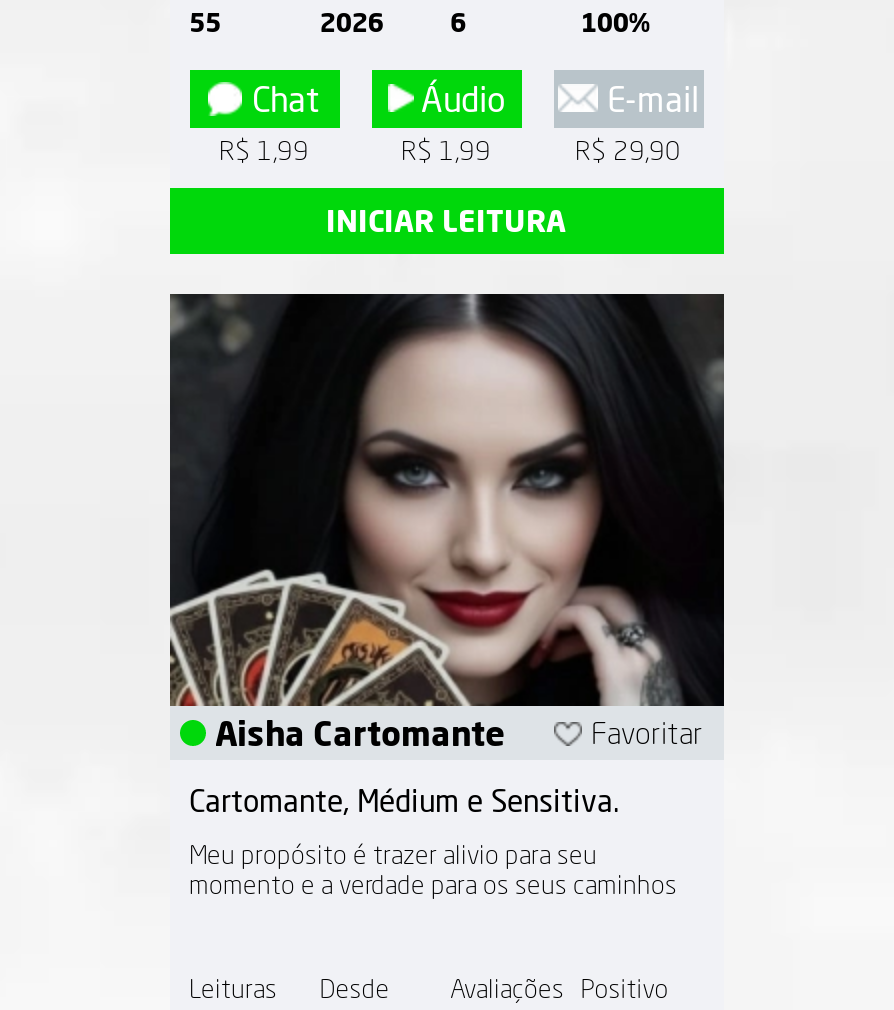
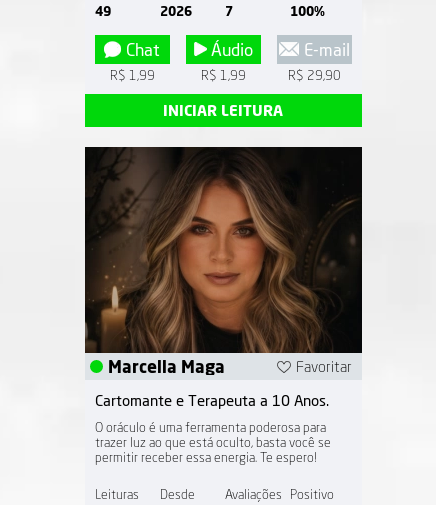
[189,6,221,38] 55 -> [94,3,110,19] 49
[450,6,466,38] 6 -> [225,3,233,19] 7
[170,294,724,754] [image] | Aisha Cartomante -> [84,147,362,377] [image] | Marcella Maga
[189,782,619,818] Cartomante, Médium e Sensitiva. -> [94,391,328,409] Cartomante e Terapeuta a 10 Anos.
[189,838,677,900] Meu propósito é trazer alivio para seu | momento e a verdade para os seus caminhos -> [94,419,330,465] O oráculo é uma ferramenta poderosa para | trazer luz ao que está oculto, basta você se | permitir receber essa energia. Te espero!

